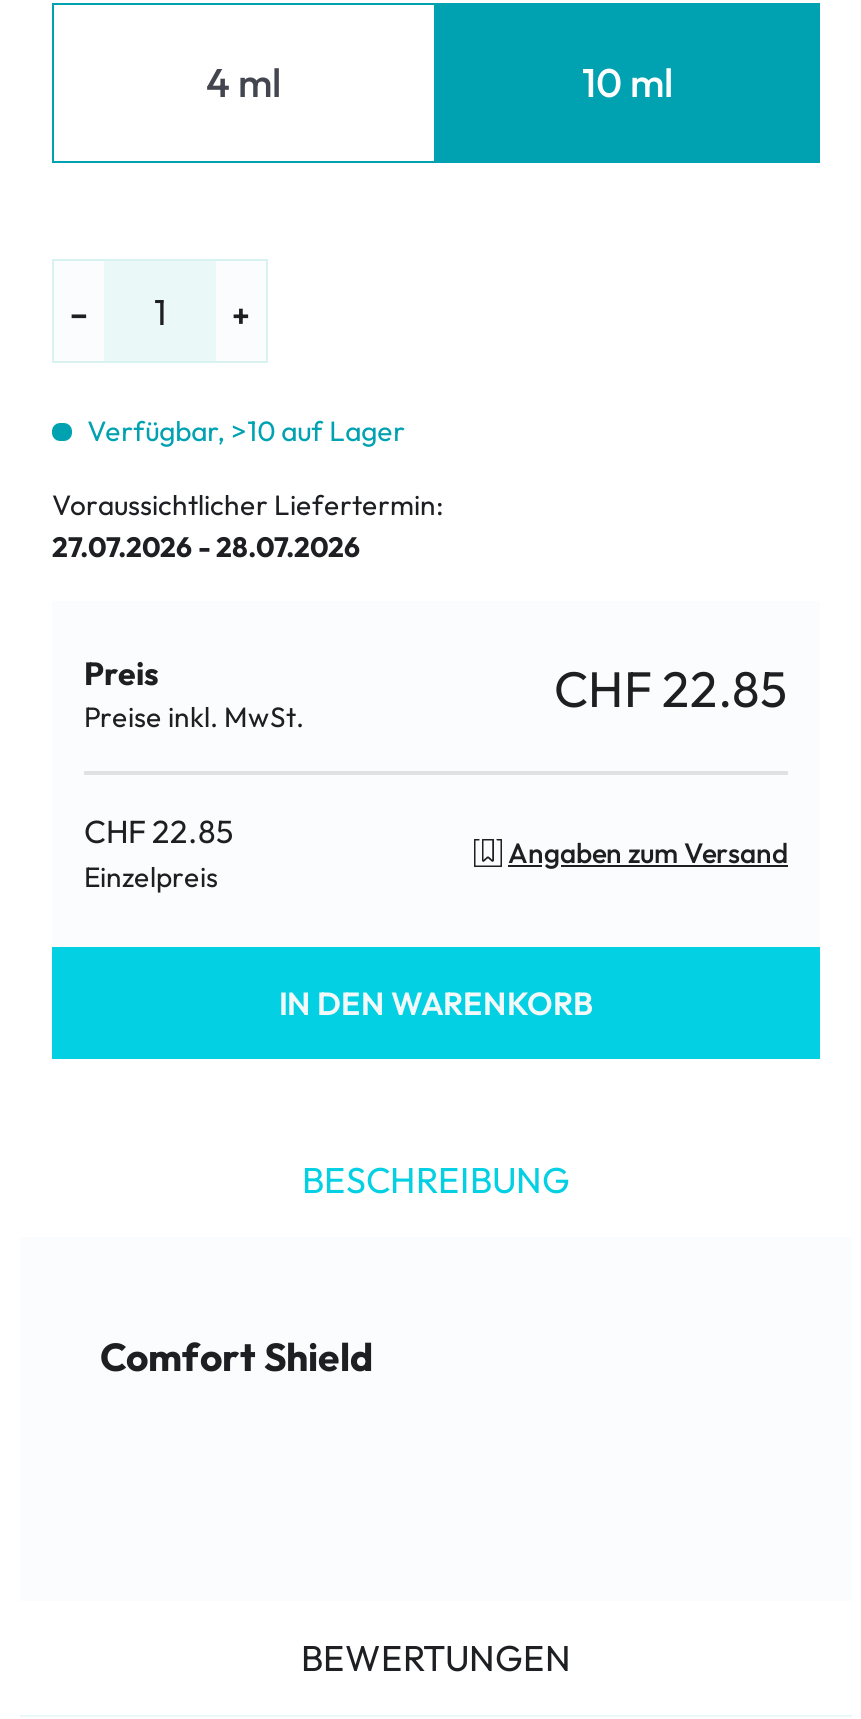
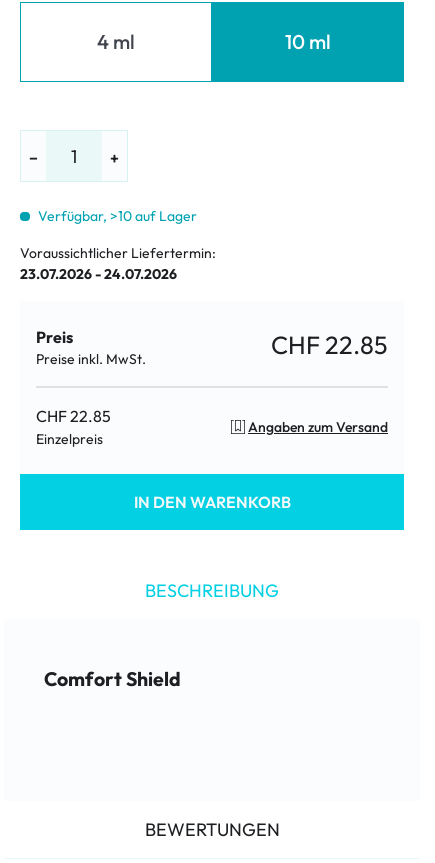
[52,529,360,565] 27.07.2026 - 28.07.2026 -> [20,265,177,283] 23.07.2026 - 24.07.2026

